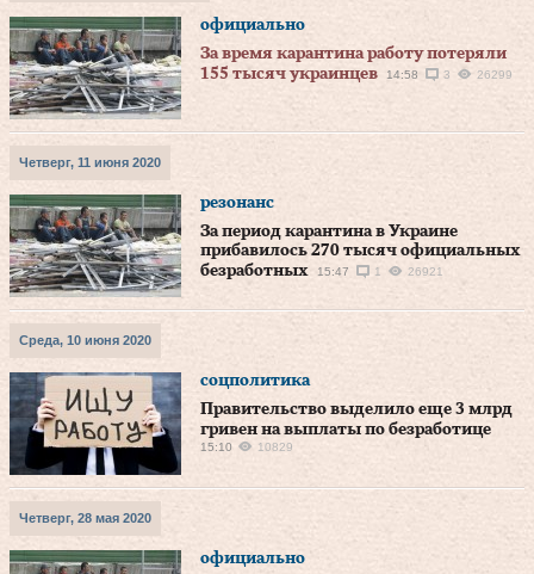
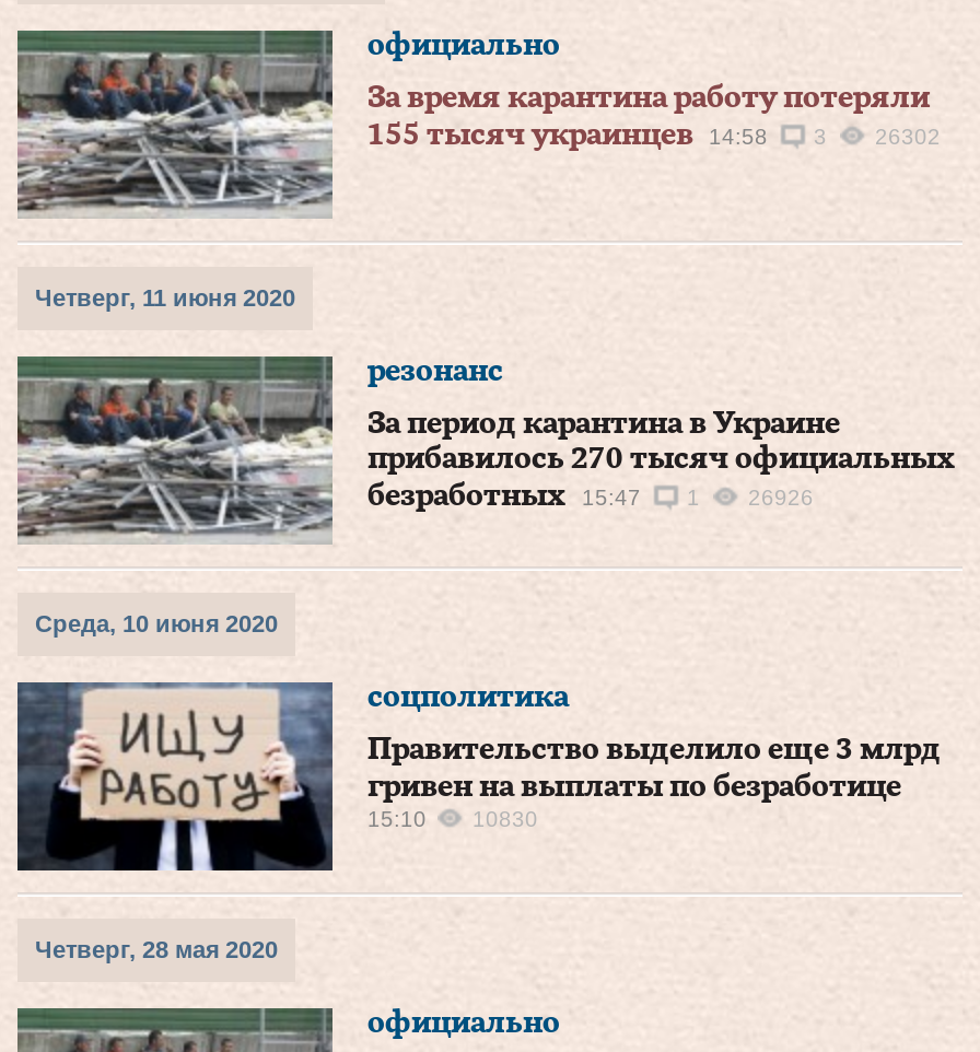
[200,66,513,82] 155 тысяч украинцев 14:58 3 26299 -> [367,120,941,151] 155 тысяч украинцев 14:58 3 26302
[200,263,443,279] безработных 15:47 1 26921 -> [367,481,814,512] безработных 15:47 1 26926
[200,440,293,453] 15:10 10829 -> [367,807,538,831] 15:10 10830

